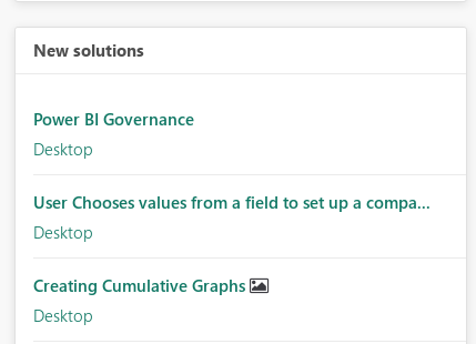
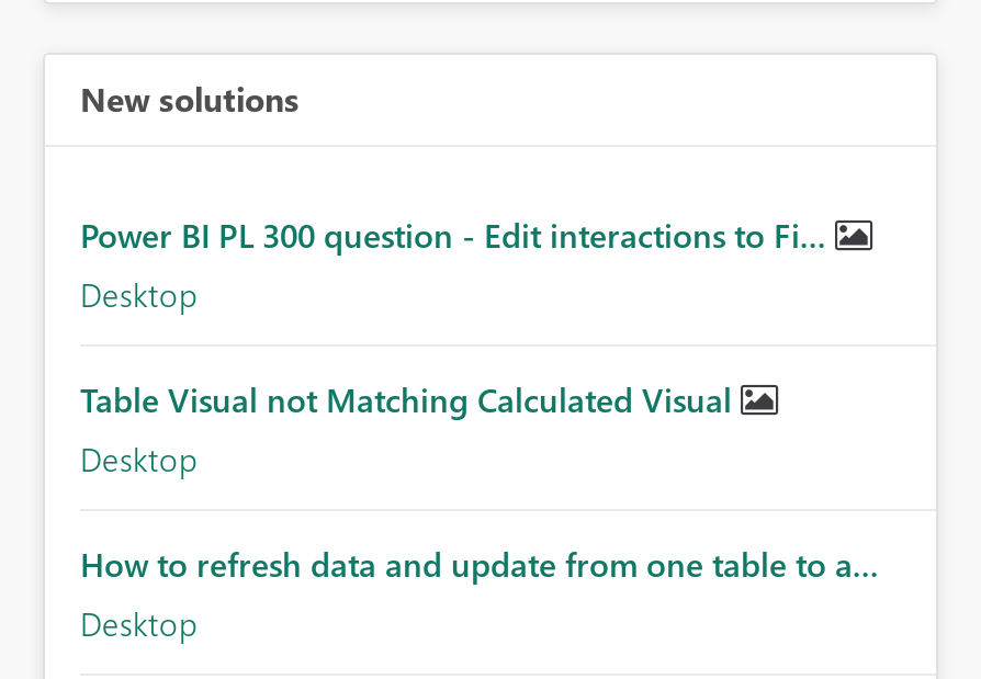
[33,108,194,130] Power BI Governance -> [80,214,835,258] Power BI PL 300 question - Edit interactions to Fi...
[33,191,431,214] User Chooses values from a field to set up a compa... -> [80,378,741,422] Table Visual not Matching Calculated Visual
[33,275,250,297] Creating Cumulative Graphs -> [80,543,879,587] How to refresh data and update from one table to a...

